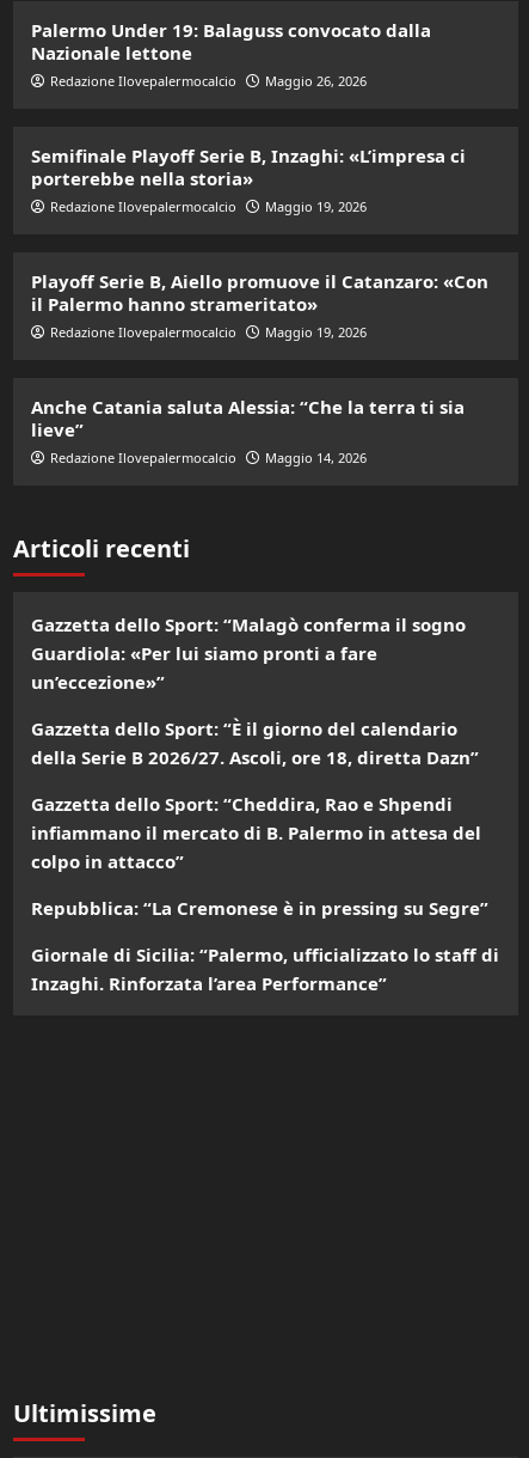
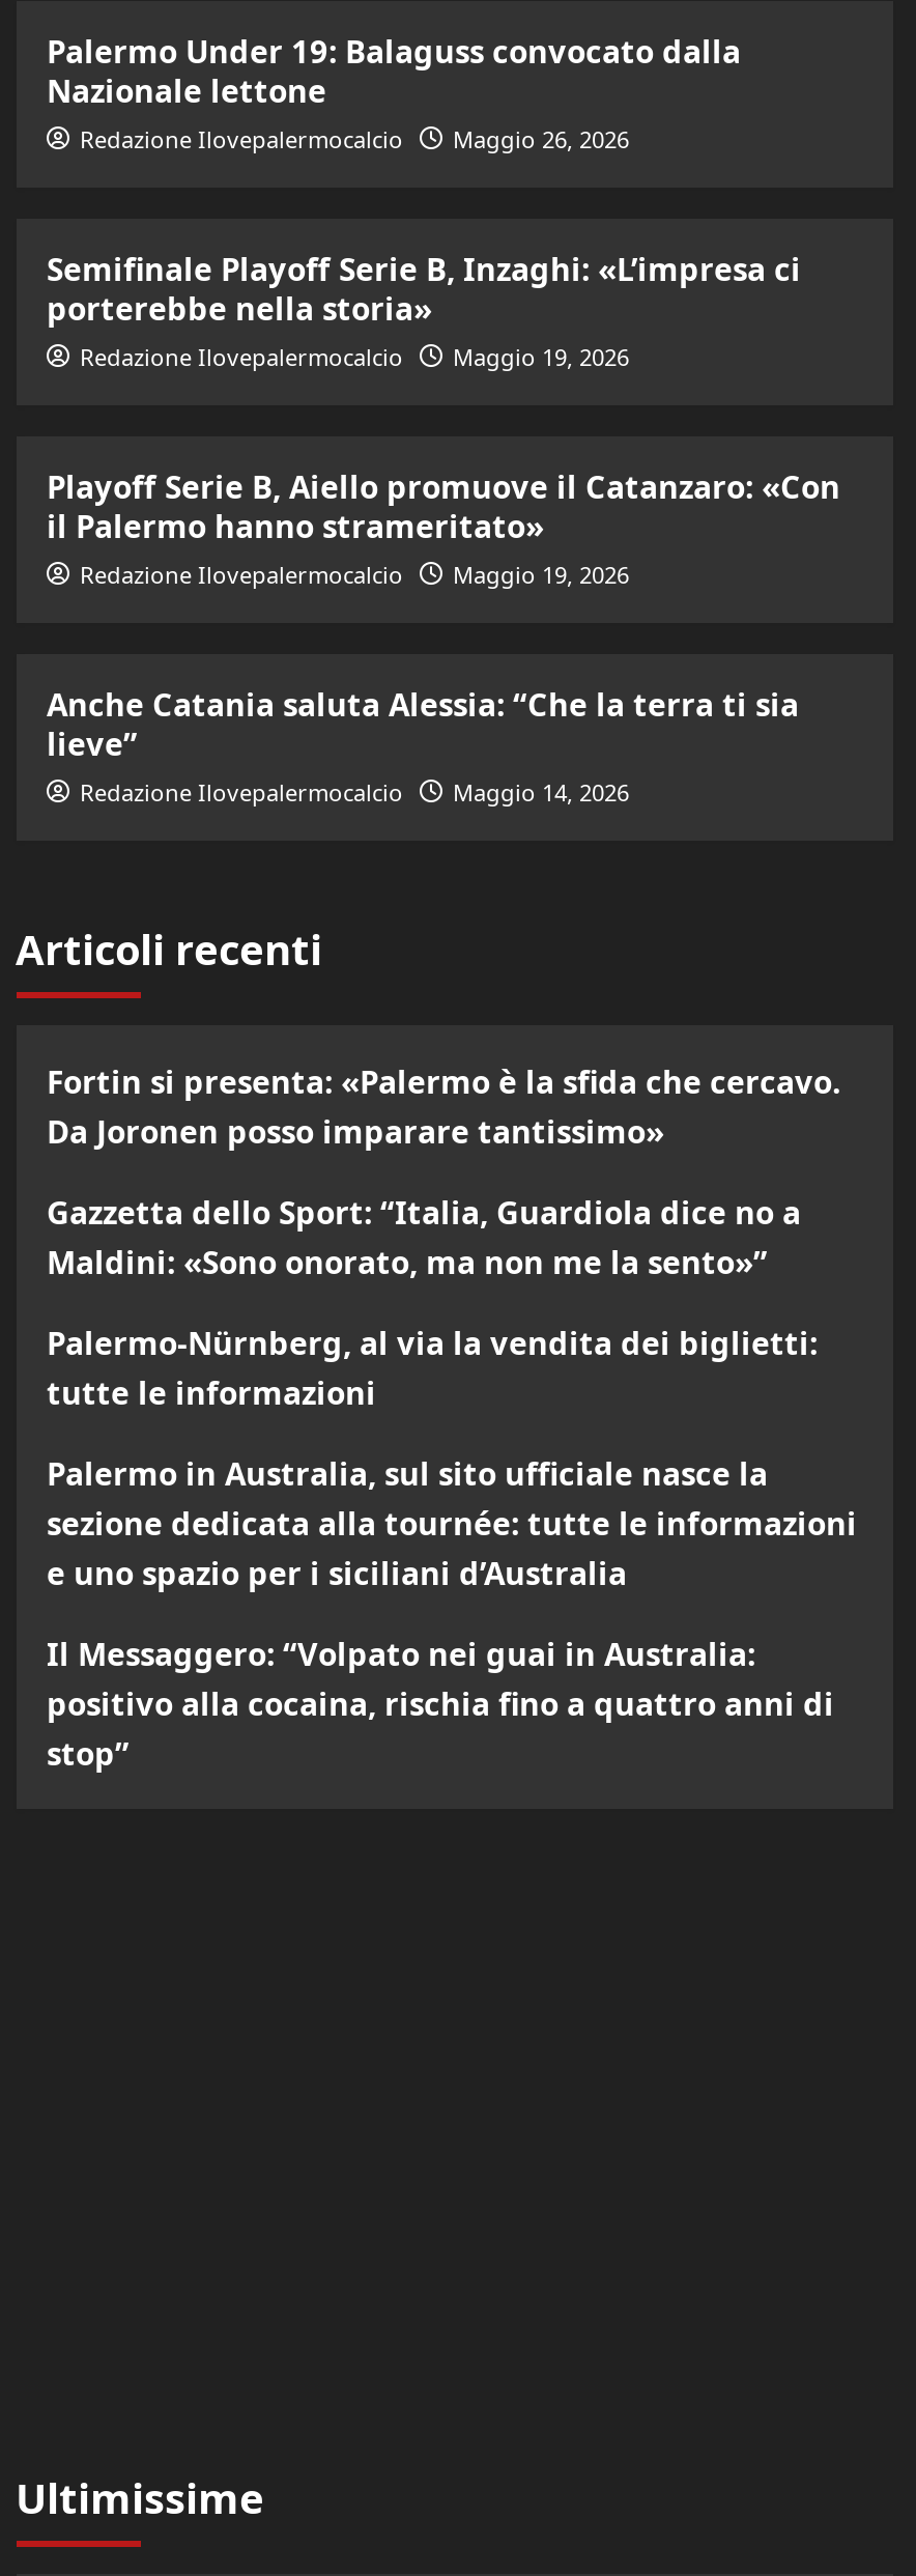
[30,612,465,693] Gazzetta dello Sport: “Malagò conferma il sogno | Guardiola: «Per lui siamo pronti a fare | un’eccezione»” -> [47,1061,840,1152] Fortin si presenta: «Palermo è la sfida che cercavo. | Da Joronen posso imparare tantissimo»
[30,716,478,769] Gazzetta dello Sport: “È il giorno del calendario | della Serie B 2026/27. Ascoli, ore 18, diretta Dazn” -> [47,1191,801,1283] Gazzetta dello Sport: “Italia, Guardiola dice no a | Maldini: «Sono onorato, ma non me la sento»”
[30,791,481,873] Gazzetta dello Sport: “Cheddira, Rao e Shpendi | infiammano il mercato di B. Palermo in attesa del | colpo in attacco” -> [47,1322,818,1413] Palermo-Nürnberg, al via la vendita dei biglietti: | tutte le informazioni
[30,895,488,919] Repubblica: “La Cremonese è in pressing su Segre” -> [47,1453,857,1593] Palermo in Australia, sul sito ufficiale nasce la | sezione dedicata alla tournée: tutte le informazioni | e uno spazio per i siciliani d’Australia
[30,942,499,995] Giornale di Sicilia: “Palermo, ufficializzato lo staff di | Inzaghi. Rinforzata l’area Performance” -> [47,1633,834,1774] Il Messaggero: “Volpato nei guai in Australia: | positivo alla cocaina, rischia fino a quattro anni di | stop”

